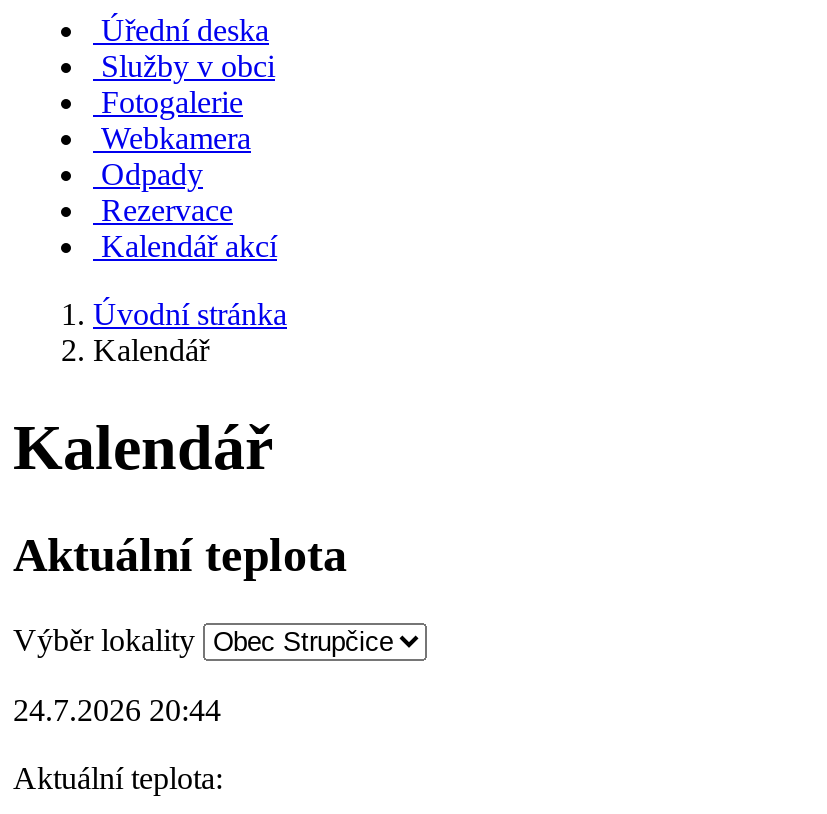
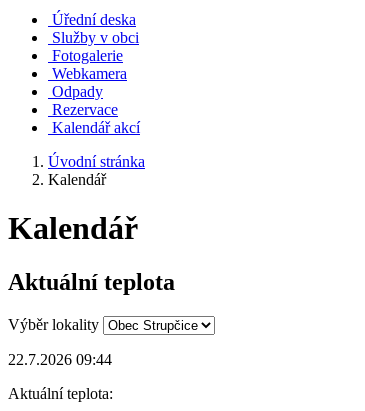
[13,693,221,727] 24.7.2026 20:44 -> [8,351,112,368] 22.7.2026 09:44

